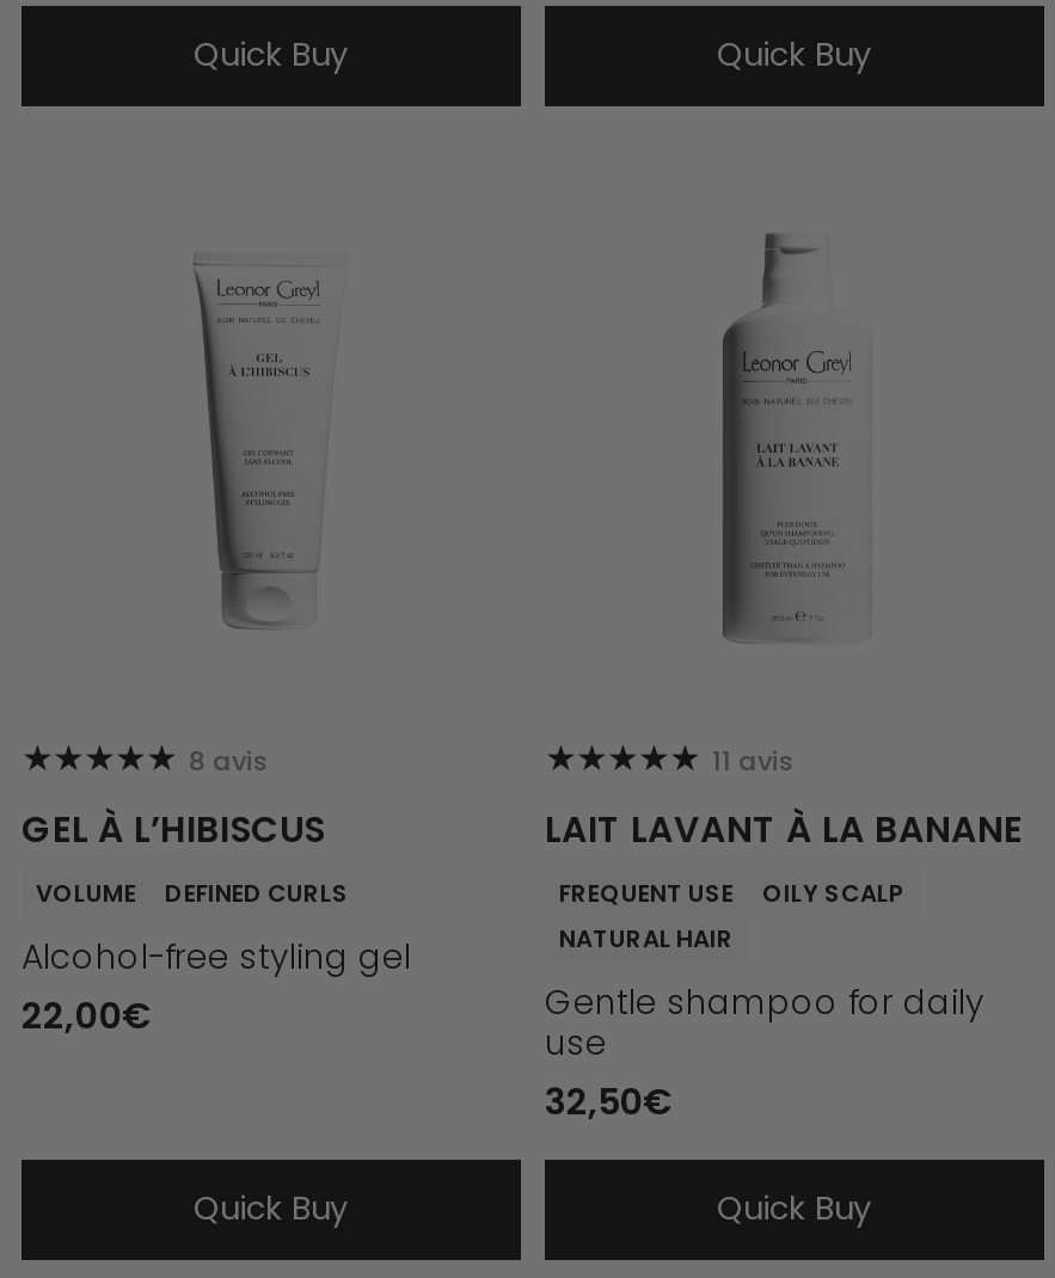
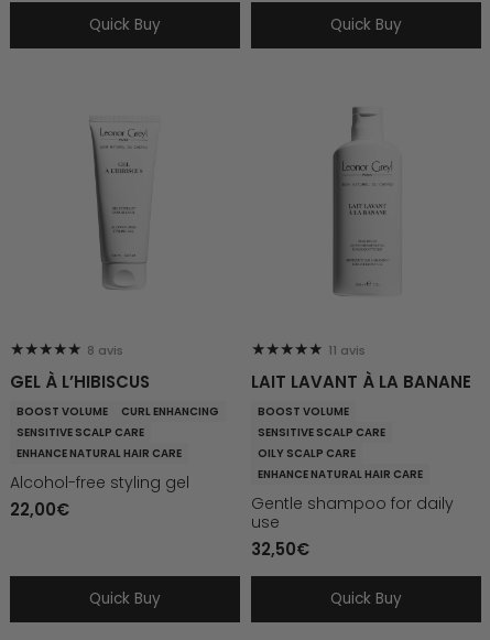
[36,879,349,910] VOLUME | DEFINED CURLS -> [17,405,219,461] BOOST VOLUME | CURL ENHANCING | SENSITIVE SCALP CARE | ENHANCE NATURAL HAIR CARE
[559,879,906,955] FREQUENT USE | OILY SCALP | NATURAL HAIR -> [258,405,423,482] BOOST VOLUME | SENSITIVE SCALP CARE | OILY SCALP CARE | ENHANCE NATURAL HAIR CARE

